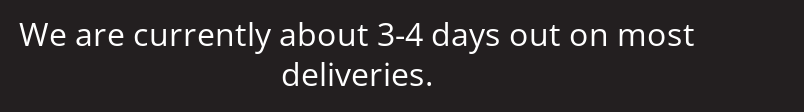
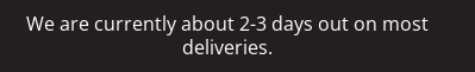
[19,12,695,56] We are currently about 3-4 days out on most -> [26,11,429,37] We are currently about 2-3 days out on most

